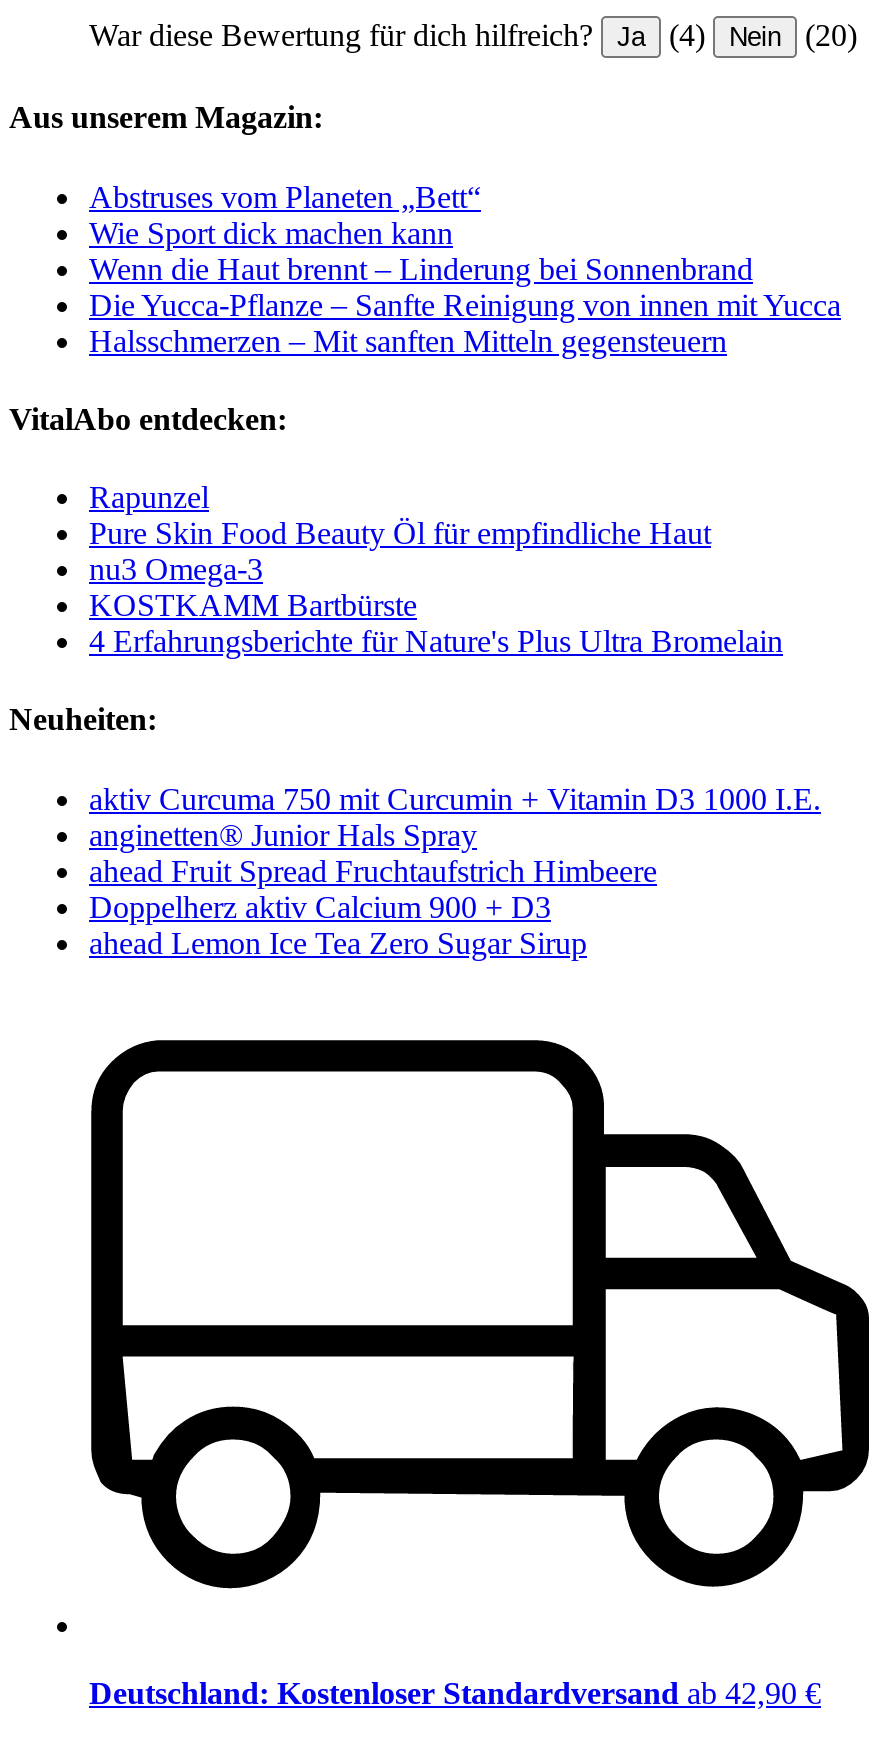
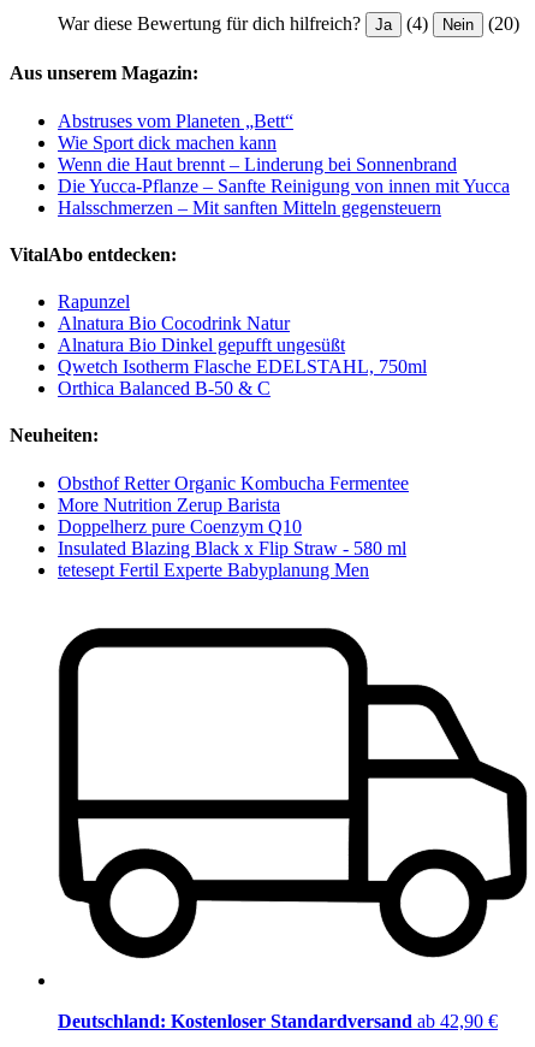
[89,516,783,658] Pure Skin Food Beauty Öl für empfindliche Haut | nu3 Omega-3 | KOSTKAMM Bartbürste | 4 Erfahrungsberichte für Nature's Plus Ultra Bromelain -> [58,313,427,399] Alnatura Bio Cocodrink Natur | Alnatura Bio Dinkel gepufft ungesüßt | Qwetch Isotherm Flasche EDELSTAHL, 750ml | Orthica Balanced B-50 & C
[89,781,821,959] aktiv Curcuma 750 mit Curcumin + Vitamin D3 1000 I.E. | anginetten® Junior Hals Spray | ahead Fruit Spread Fruchtaufstrich Himbeere | Doppelherz aktiv Calcium 900 + D3 | ahead Lemon Ice Tea Zero Sugar Sirup -> [58,473,409,580] Obsthof Retter Organic Kombucha Fermentee | More Nutrition Zerup Barista | Doppelherz pure Coenzym Q10 | Insulated Blazing Black x Flip Straw - 580 ml | tetesept Fertil Experte Babyplanung Men

